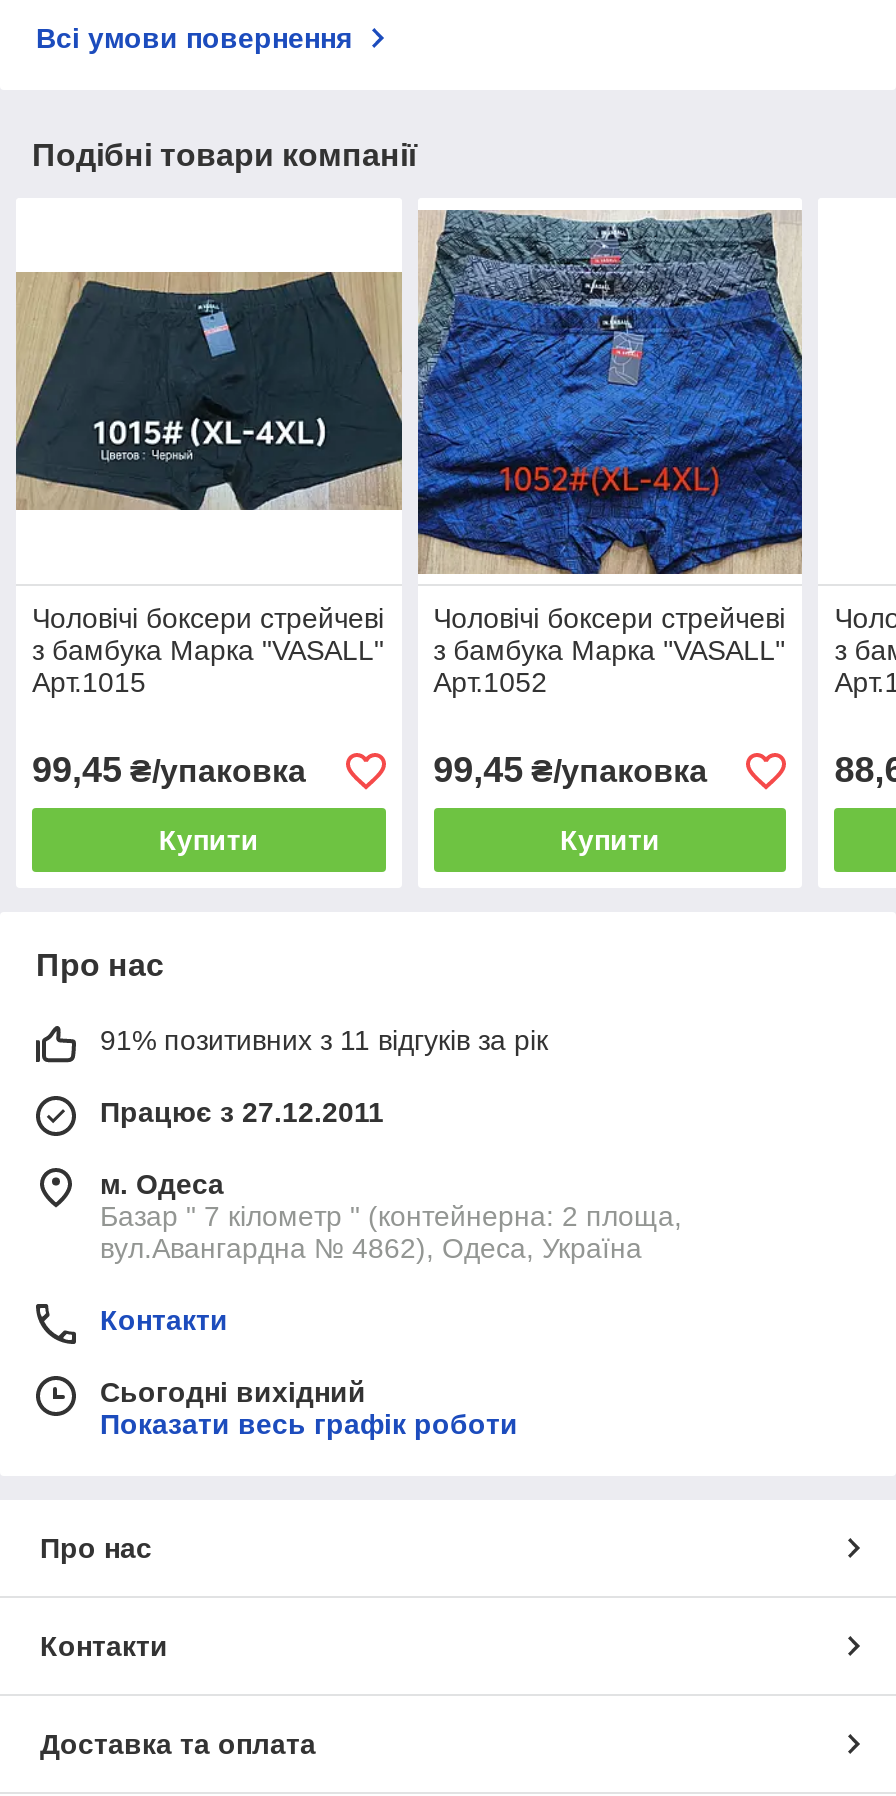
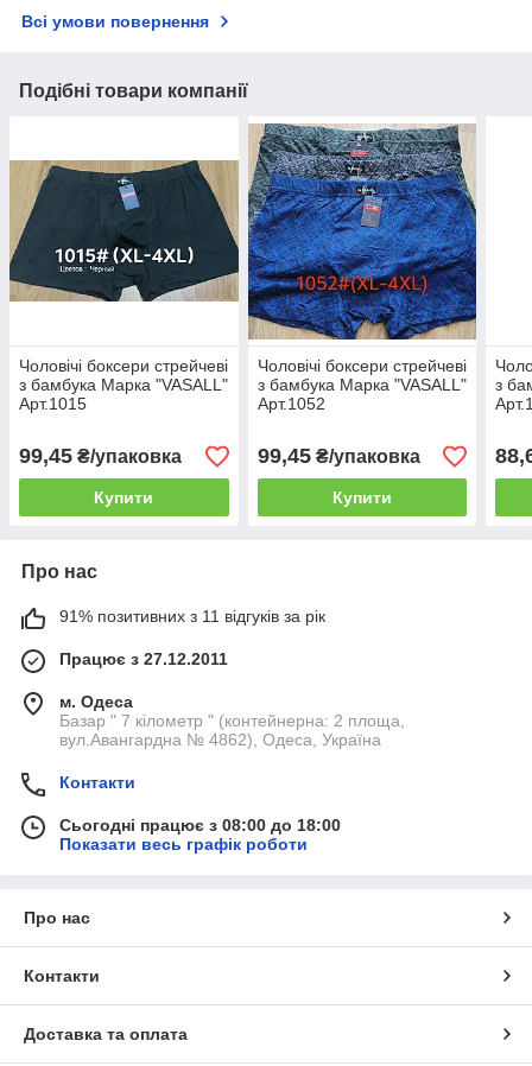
[100,1376,366,1408] Сьогодні вихідний -> [59,816,341,835] Сьогодні працює з 08:00 до 18:00

